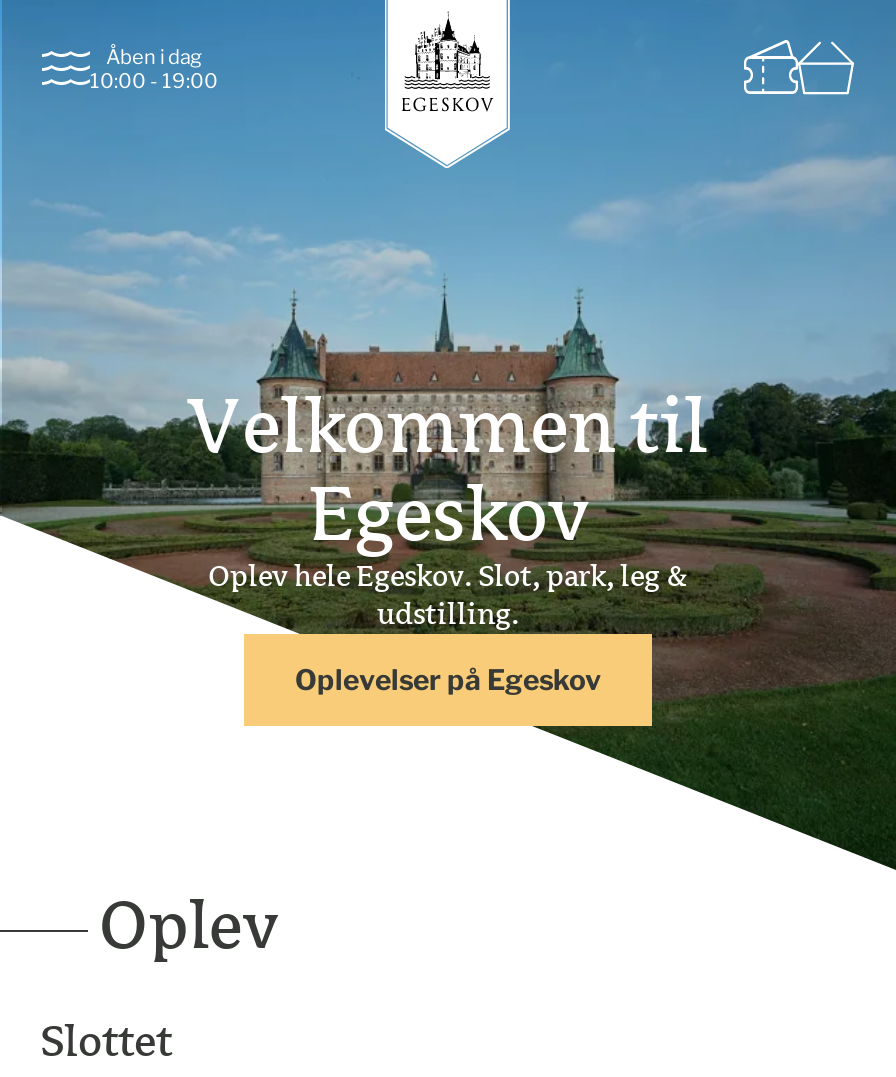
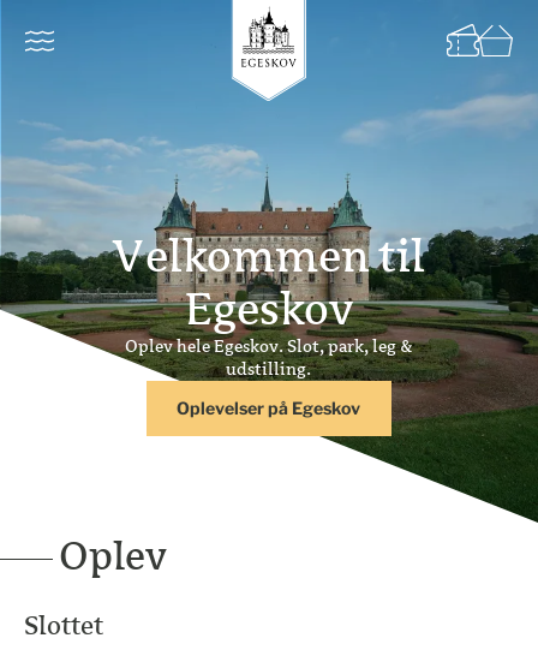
[90,44,218,92] Åben i dag | 10:00 - 19:00 -> none

